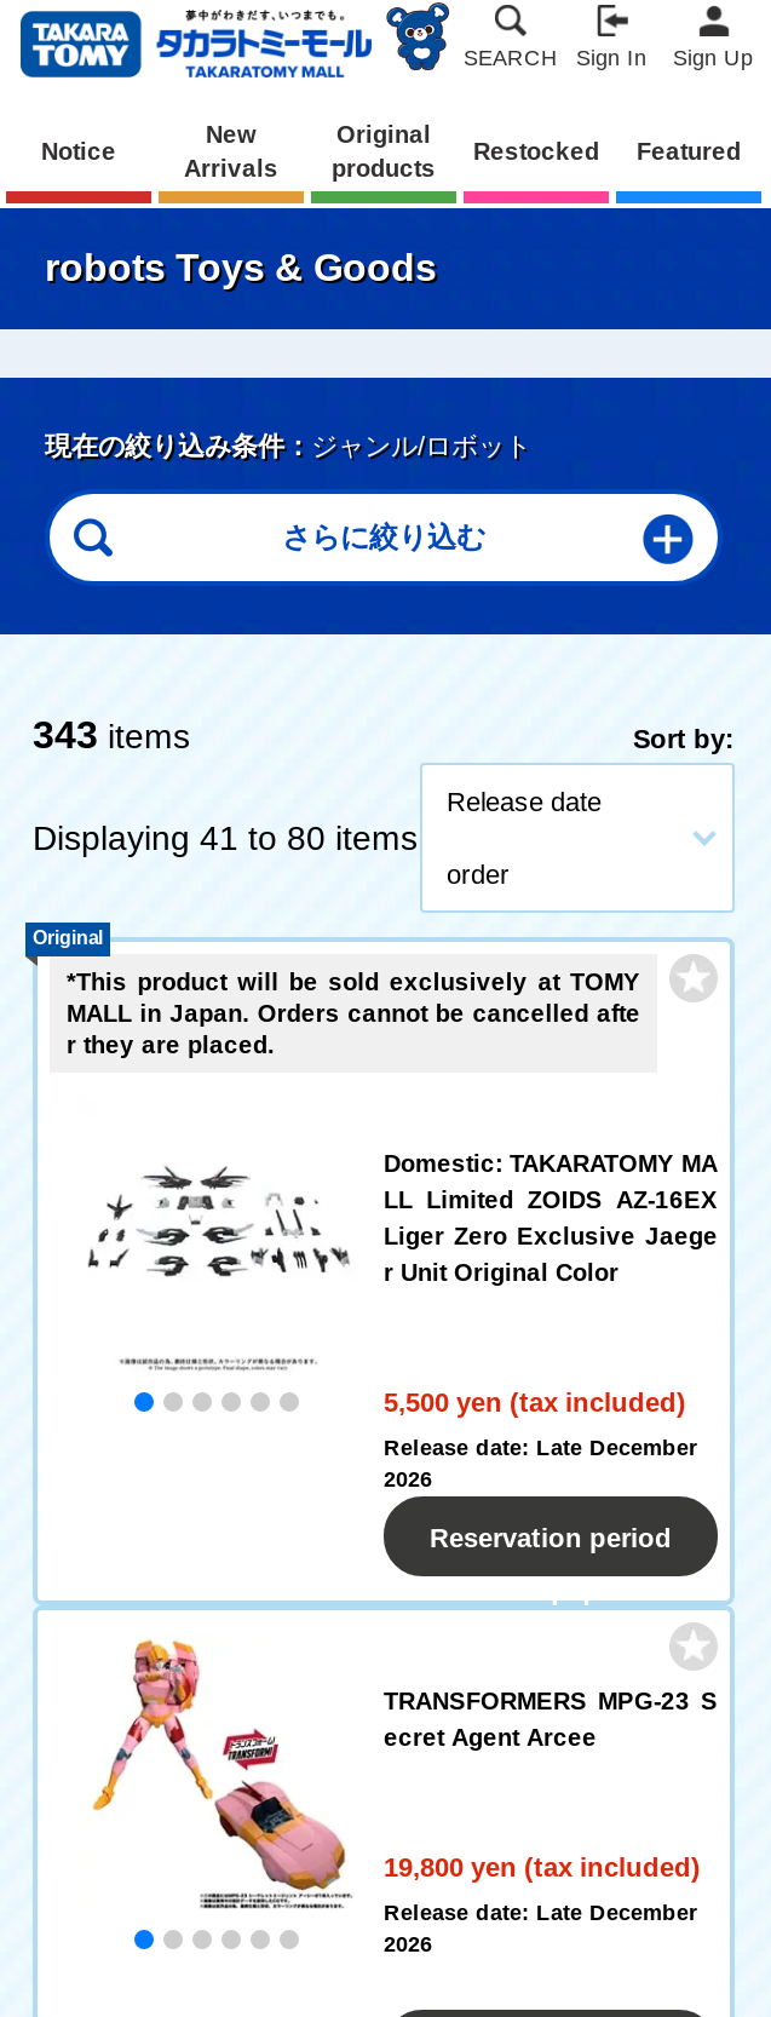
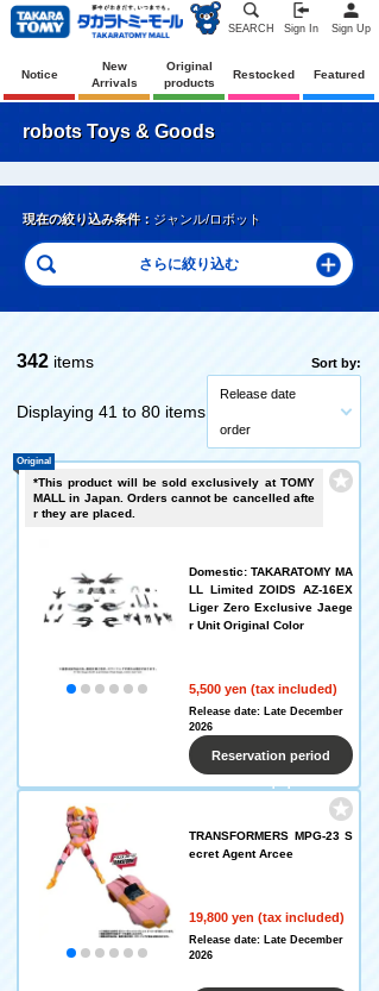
[33,714,190,755] 343 items -> [17,351,94,371] 342 items

